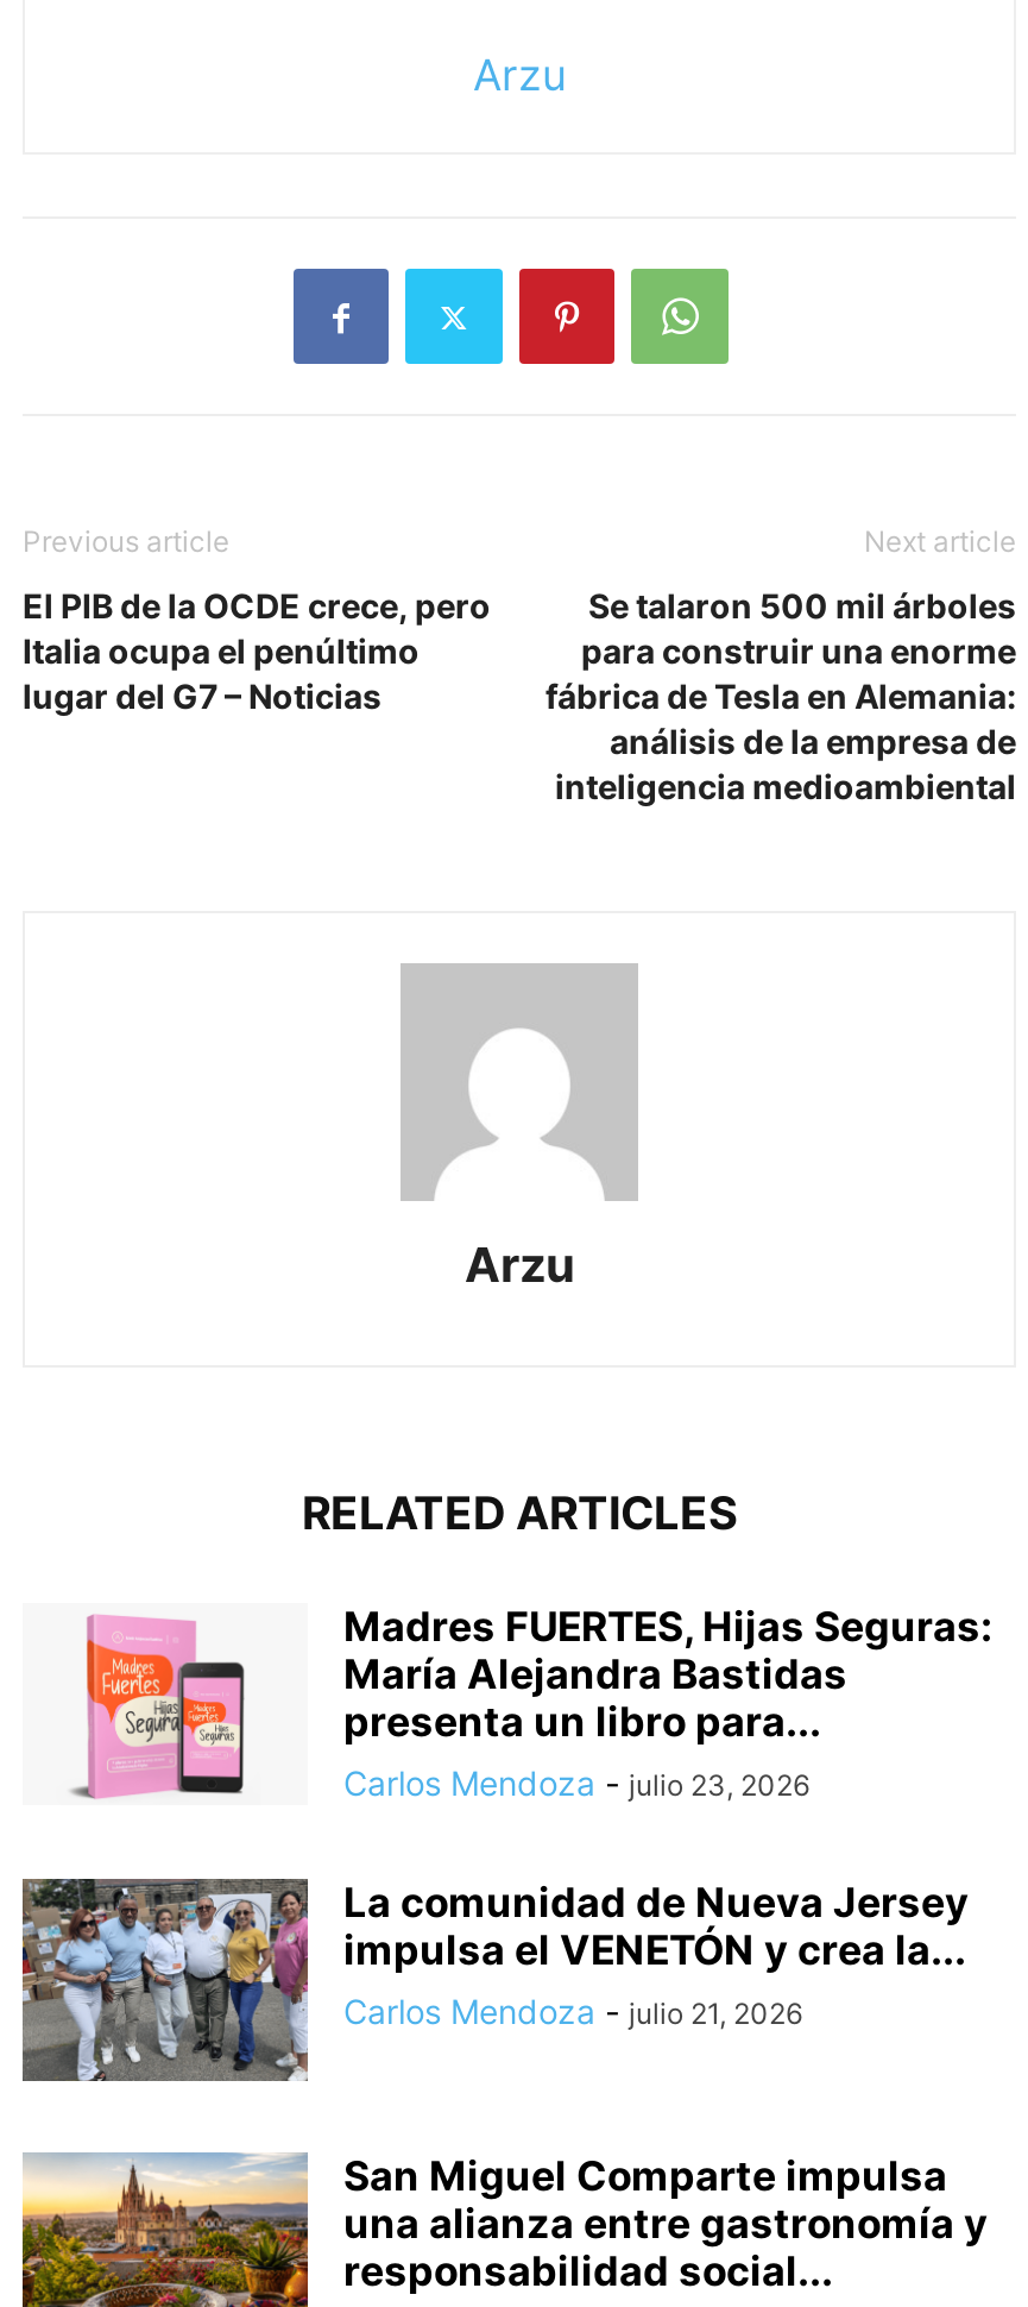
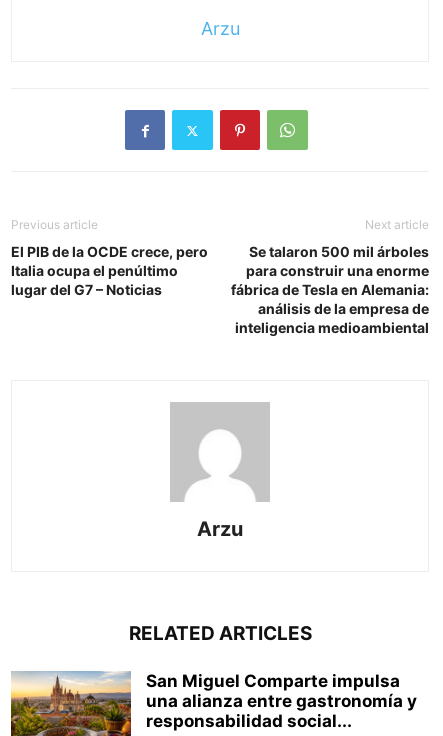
[20,1603,992,2083] [image] | Madres FUERTES, Hijas Seguras: | María Alejandra Bastidas | presenta un libro para... | Carlos Mendoza - julio 23, 2026 | La comunidad de Nueva Jersey | impulsa el VENETÓN y crea la... | Carlos Mendoza - julio 21, 2026 -> none
[70,1613,246,1800] [image] -> none

